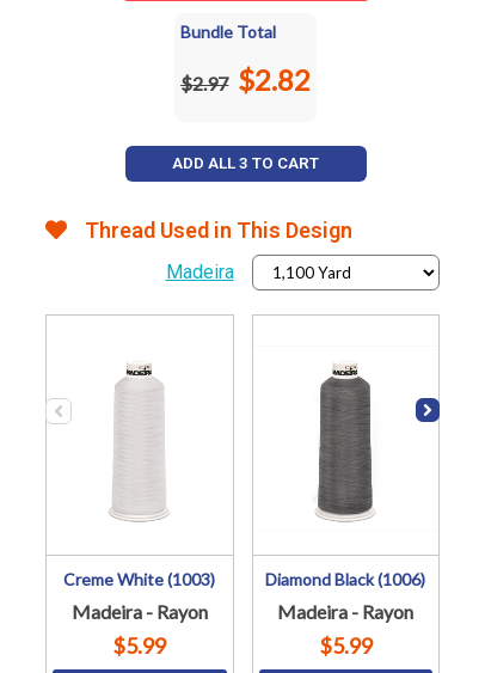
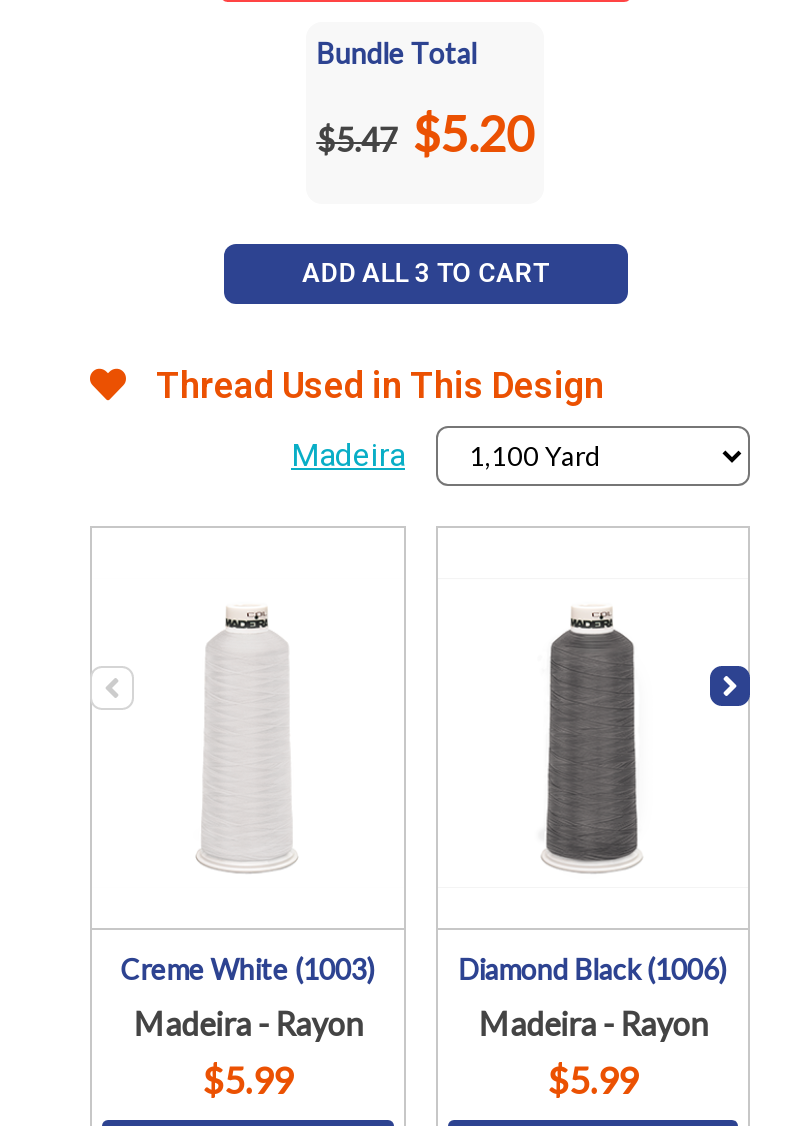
[181,62,311,96] $2.97 $2.82 -> [316,103,534,161] $5.47 $5.20

